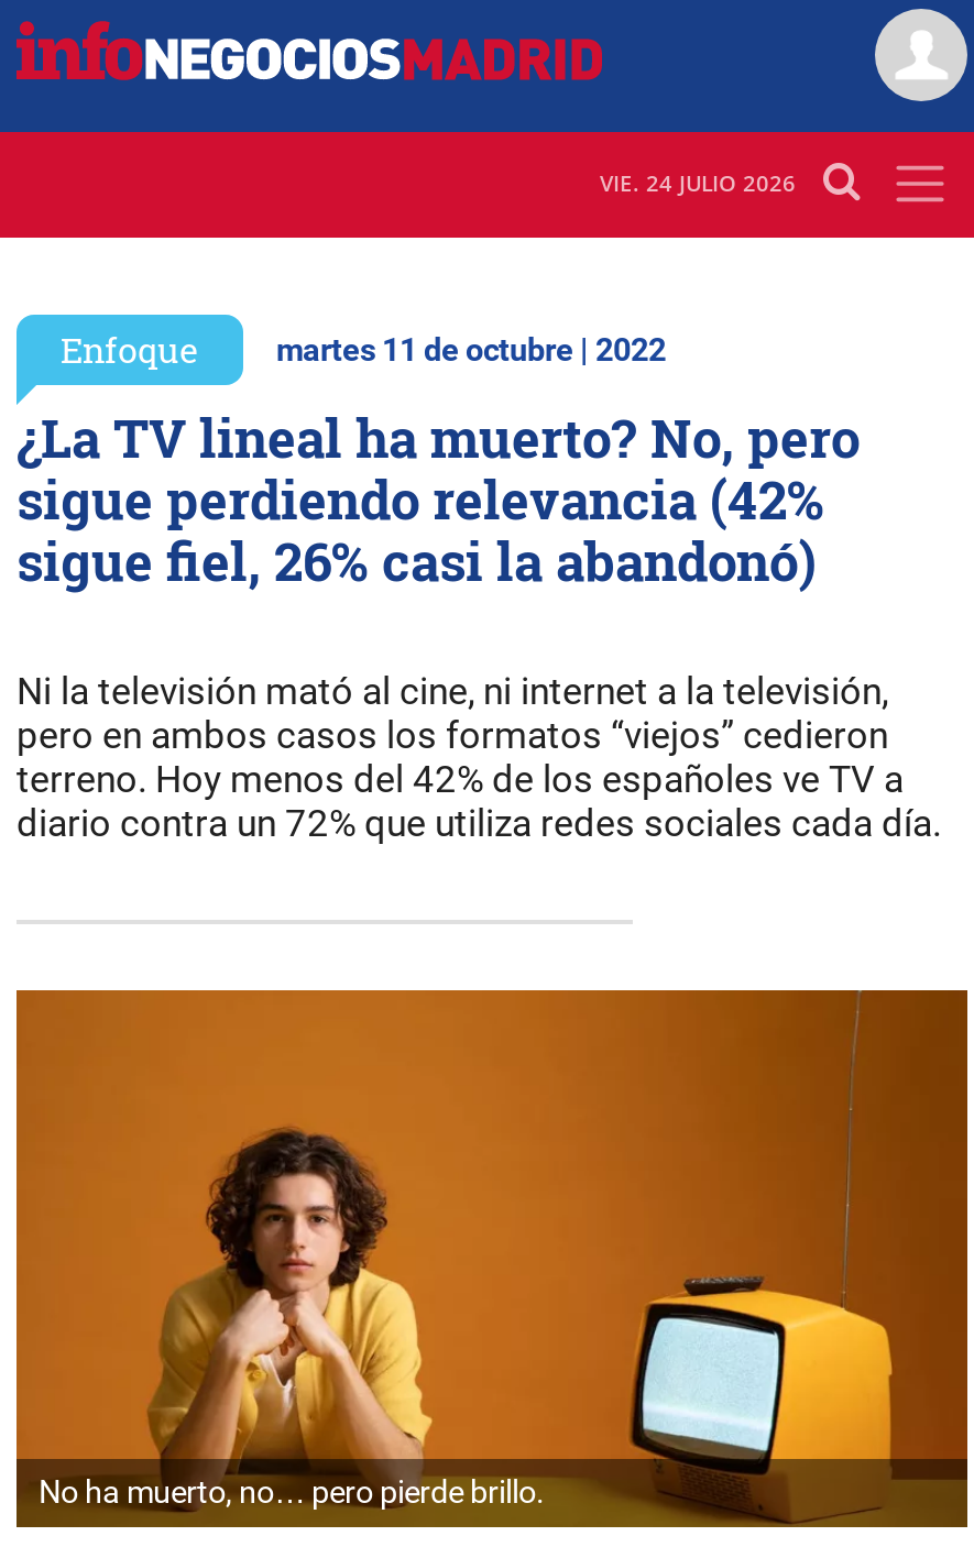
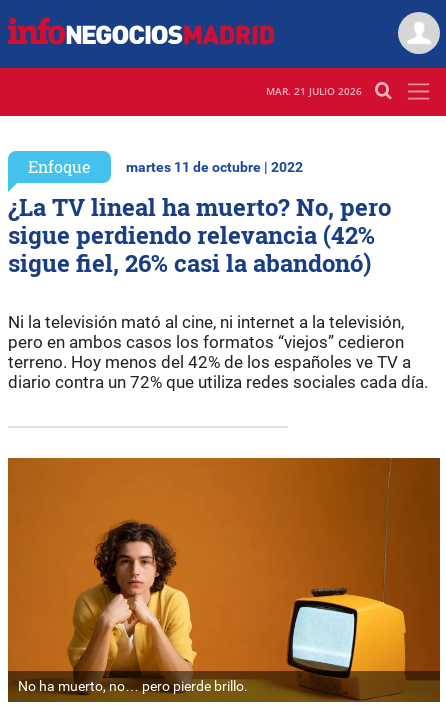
[600,168,796,199] VIE. 24 JULIO 2026 -> [266,84,362,98] MAR. 21 JULIO 2026

